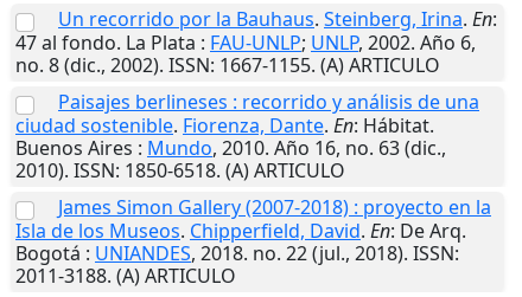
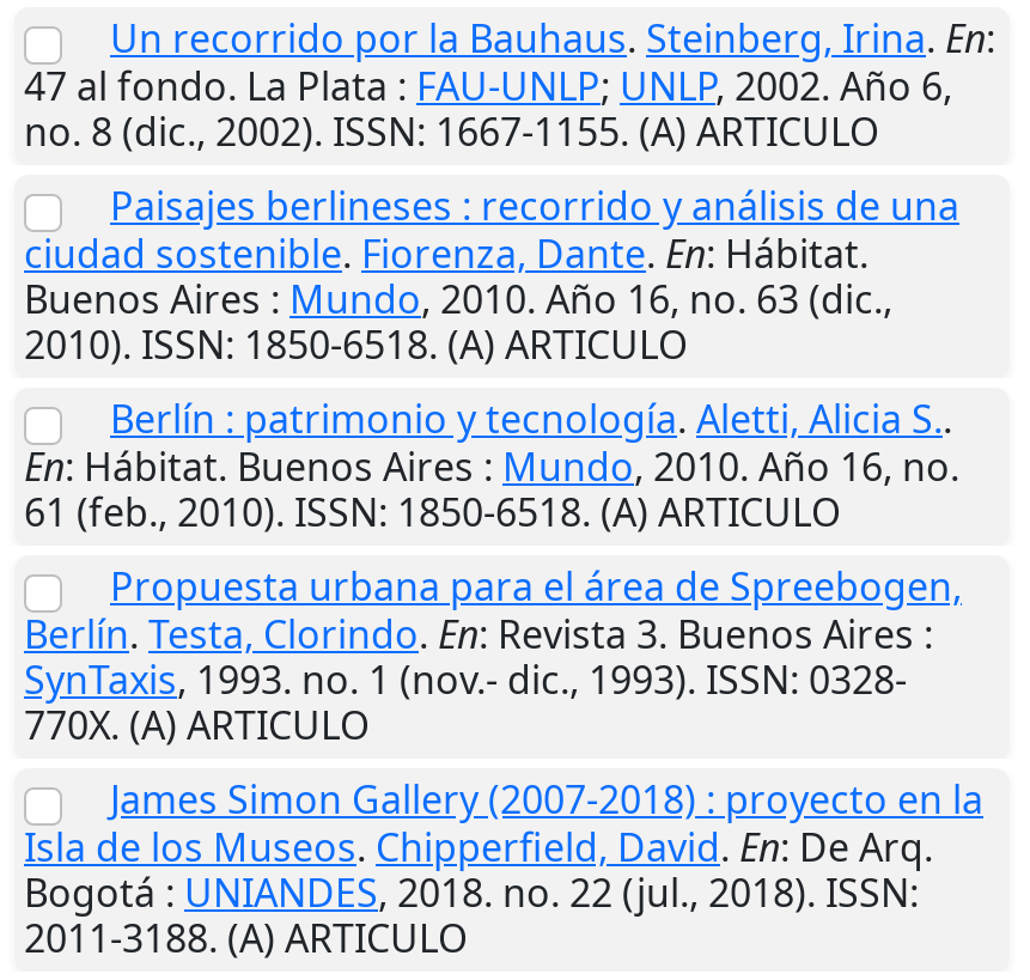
none -> [24,392,962,751] Berlín : patrimonio y tecnología. Aletti, Alicia S.. | En: Hábitat.Buenos Aires:Mundo,2010. Año 16, no. | 61 (feb., 2010). ISSN: 1850-6518. (A) ARTICULO | Propuesta urbana para el área de Spreebogen, | Berlín.Testa, Clorindo.En: Revista 3.Buenos Aires: | SynTaxis,1993. no. 1 (nov.- dic., 1993). ISSN: 0328- | 770X. (A) ARTICULO

